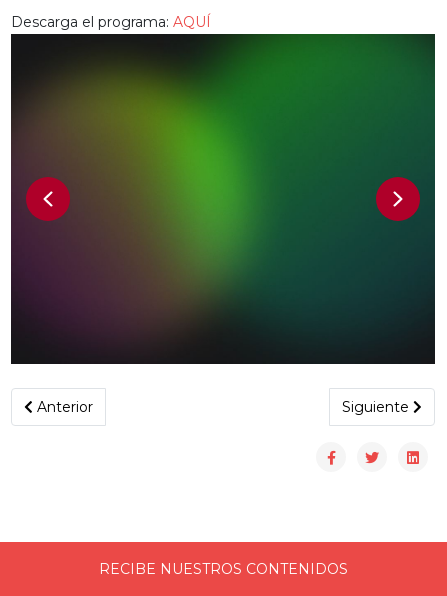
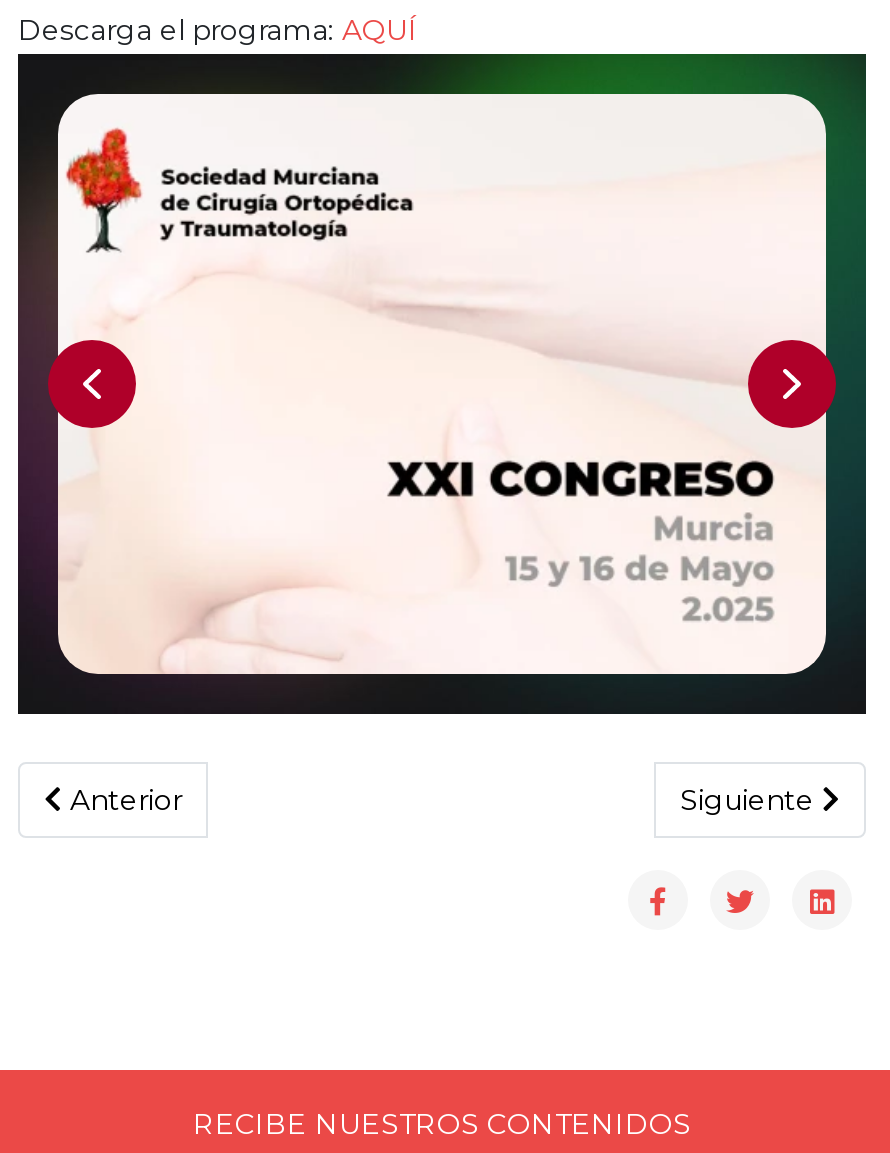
[31,54,415,344] [image] -> [56,92,828,676] [image]

